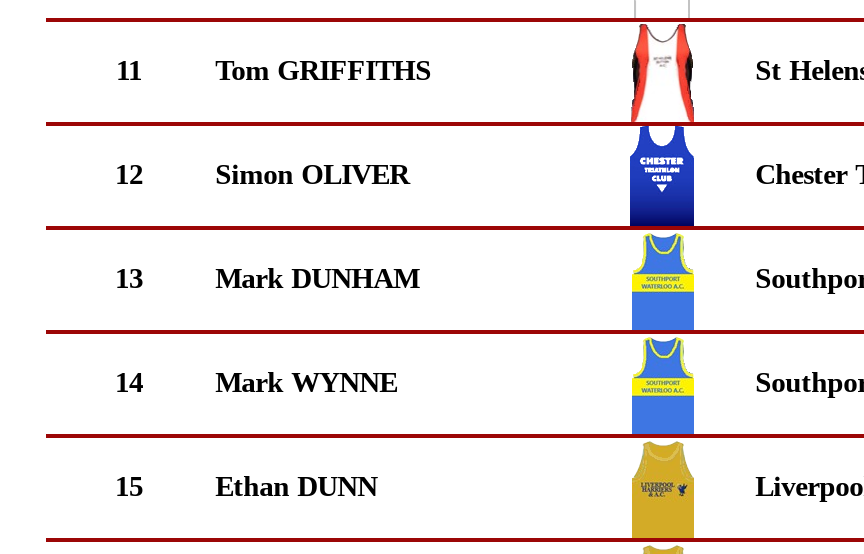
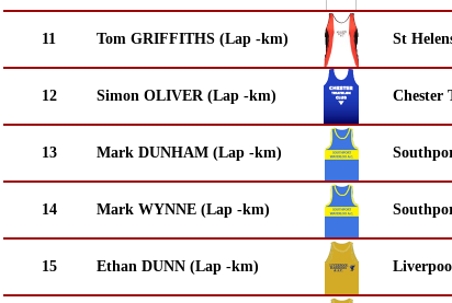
[215,54,431,86] Tom GRIFFITHS -> [96,29,288,47] Tom GRIFFITHS (Lap -km)
[215,158,409,190] Simon OLIVER -> [96,86,276,104] Simon OLIVER (Lap -km)
[215,262,419,294] Mark DUNHAM -> [96,143,282,161] Mark DUNHAM (Lap -km)
[215,366,397,398] Mark WYNNE -> [96,200,269,218] Mark WYNNE (Lap -km)
[215,470,377,502] Ethan DUNN -> [96,257,258,274] Ethan DUNN (Lap -km)

